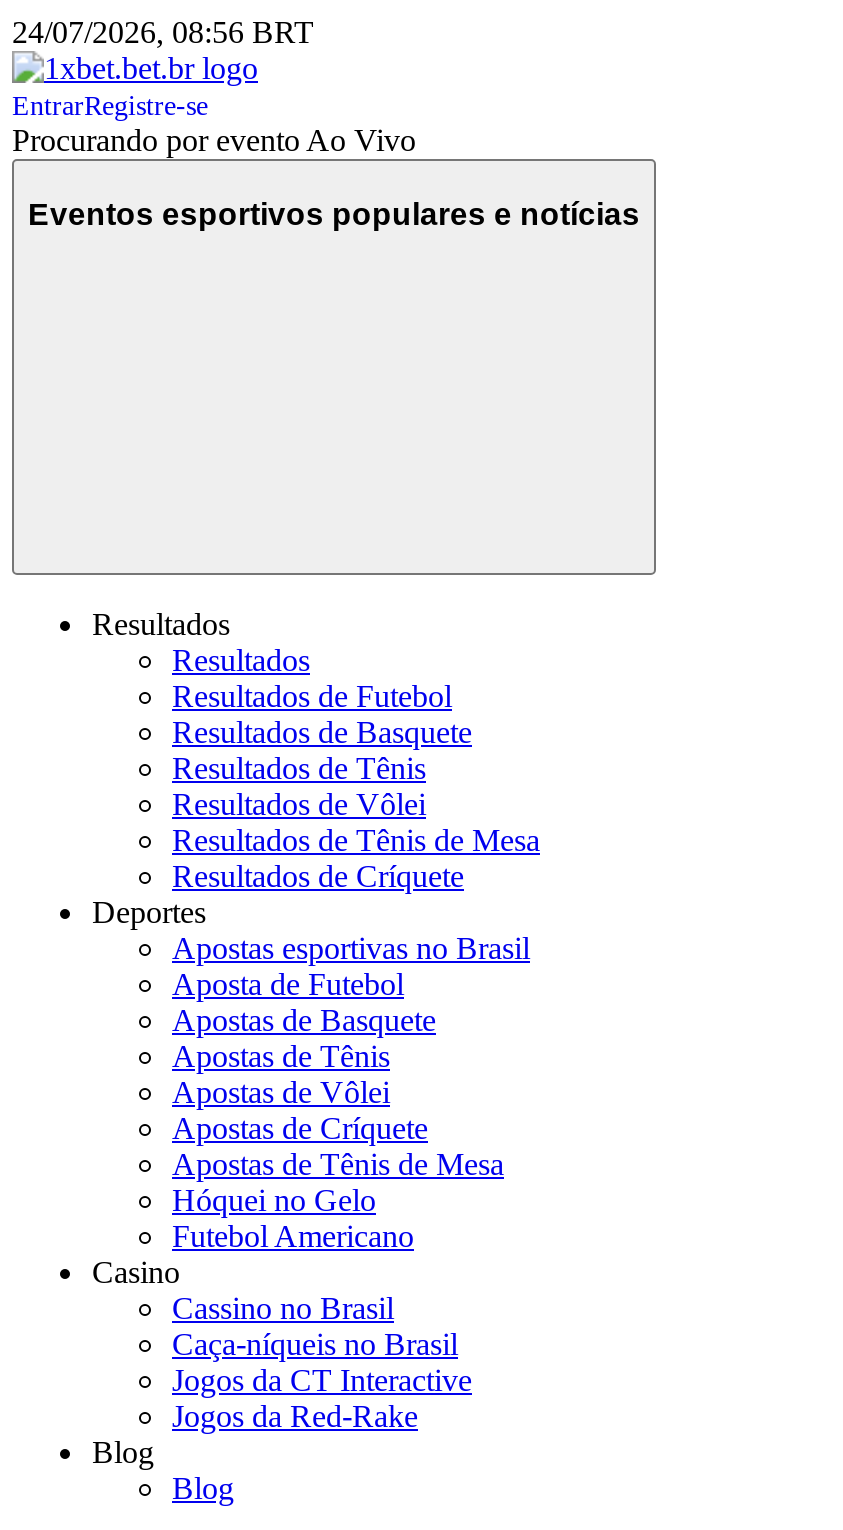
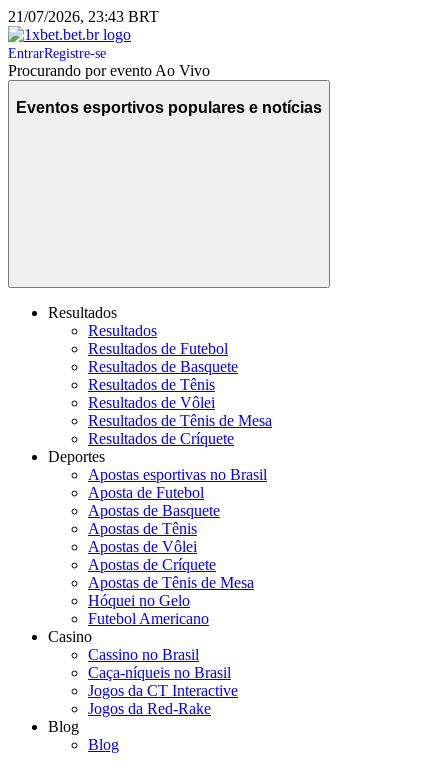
[12,15,314,49] 24/07/2026, 08:56 BRT -> [8,8,159,25] 21/07/2026, 23:43 BRT

